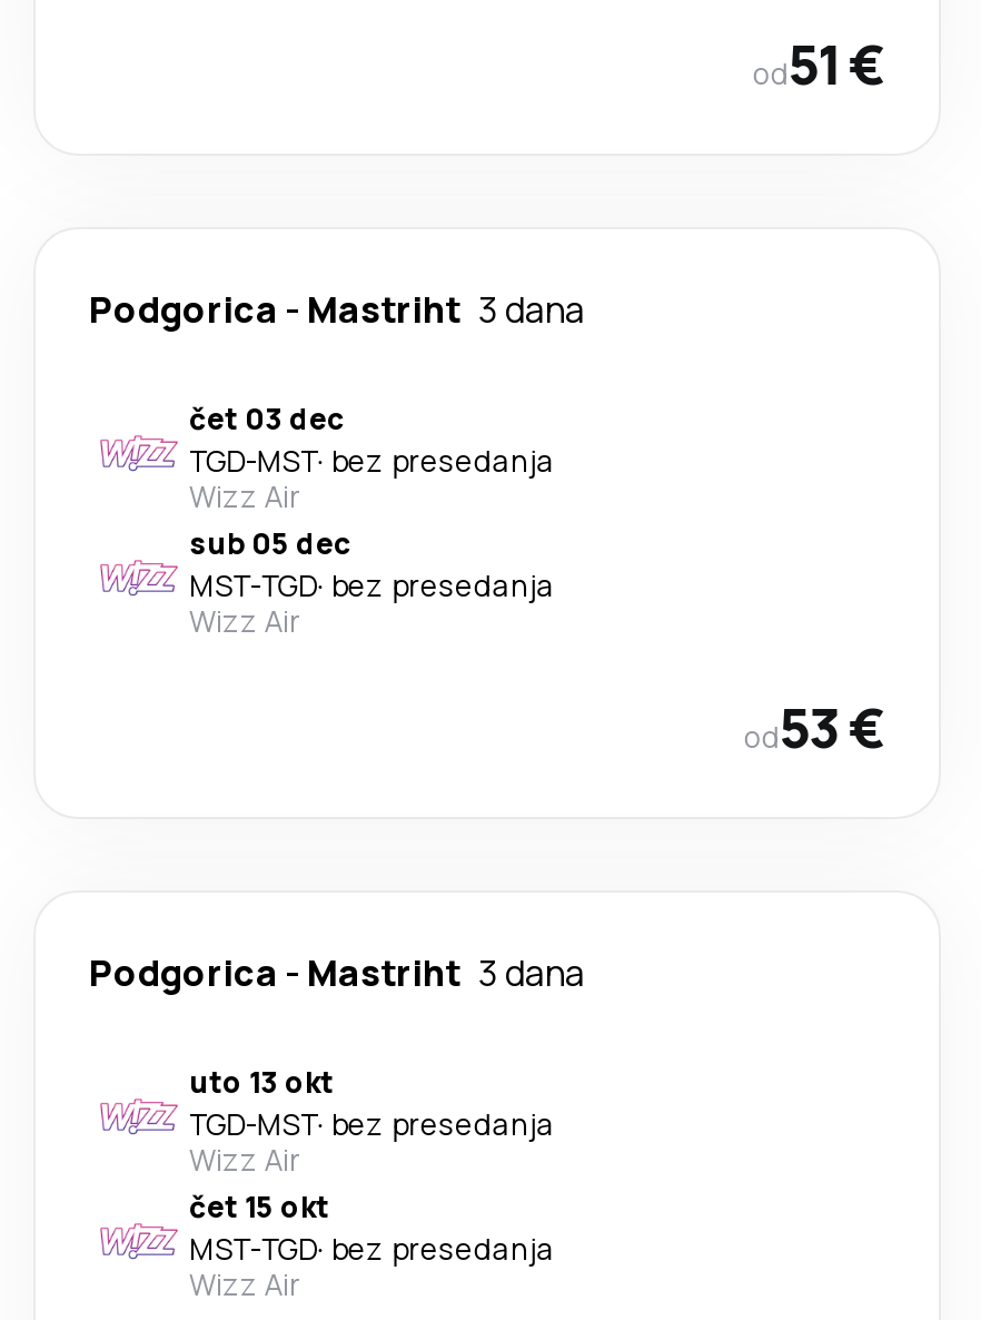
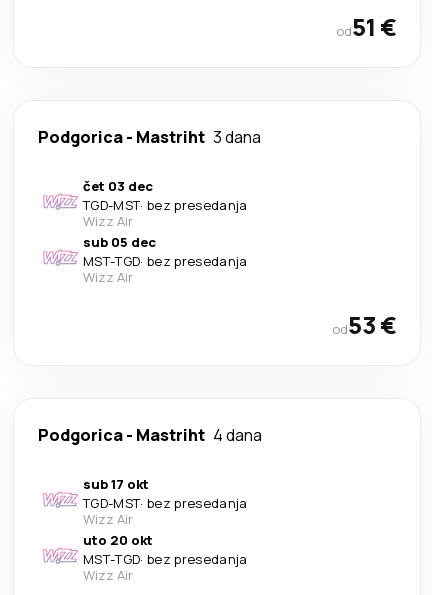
[89,948,585,997] Podgorica - Mastriht 3 dana -> [38,424,262,446] Podgorica - Mastriht 4 dana
[189,1062,334,1102] uto 13 okt -> [83,475,149,493] sub 17 okt
[189,1186,329,1227] čet 15 okt -> [83,531,153,549] uto 20 okt

